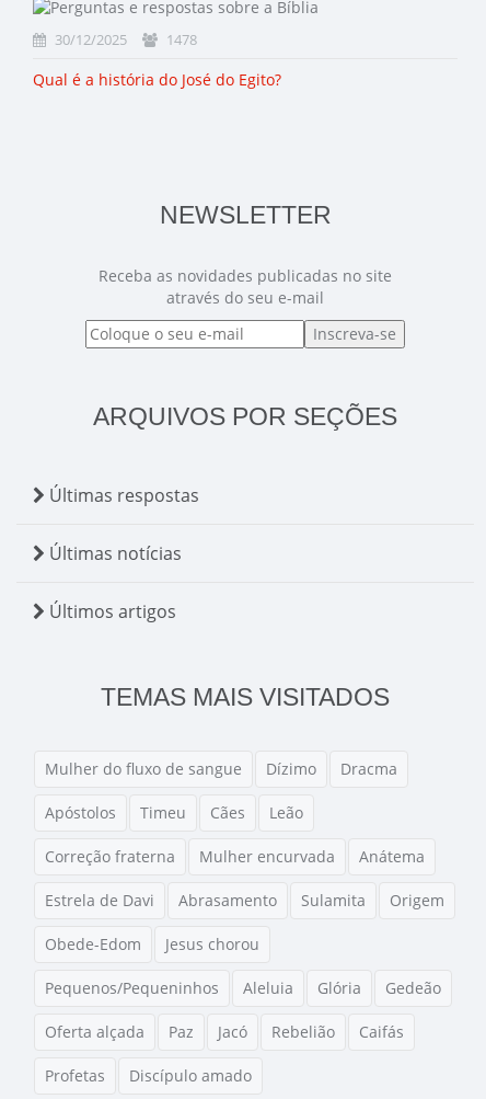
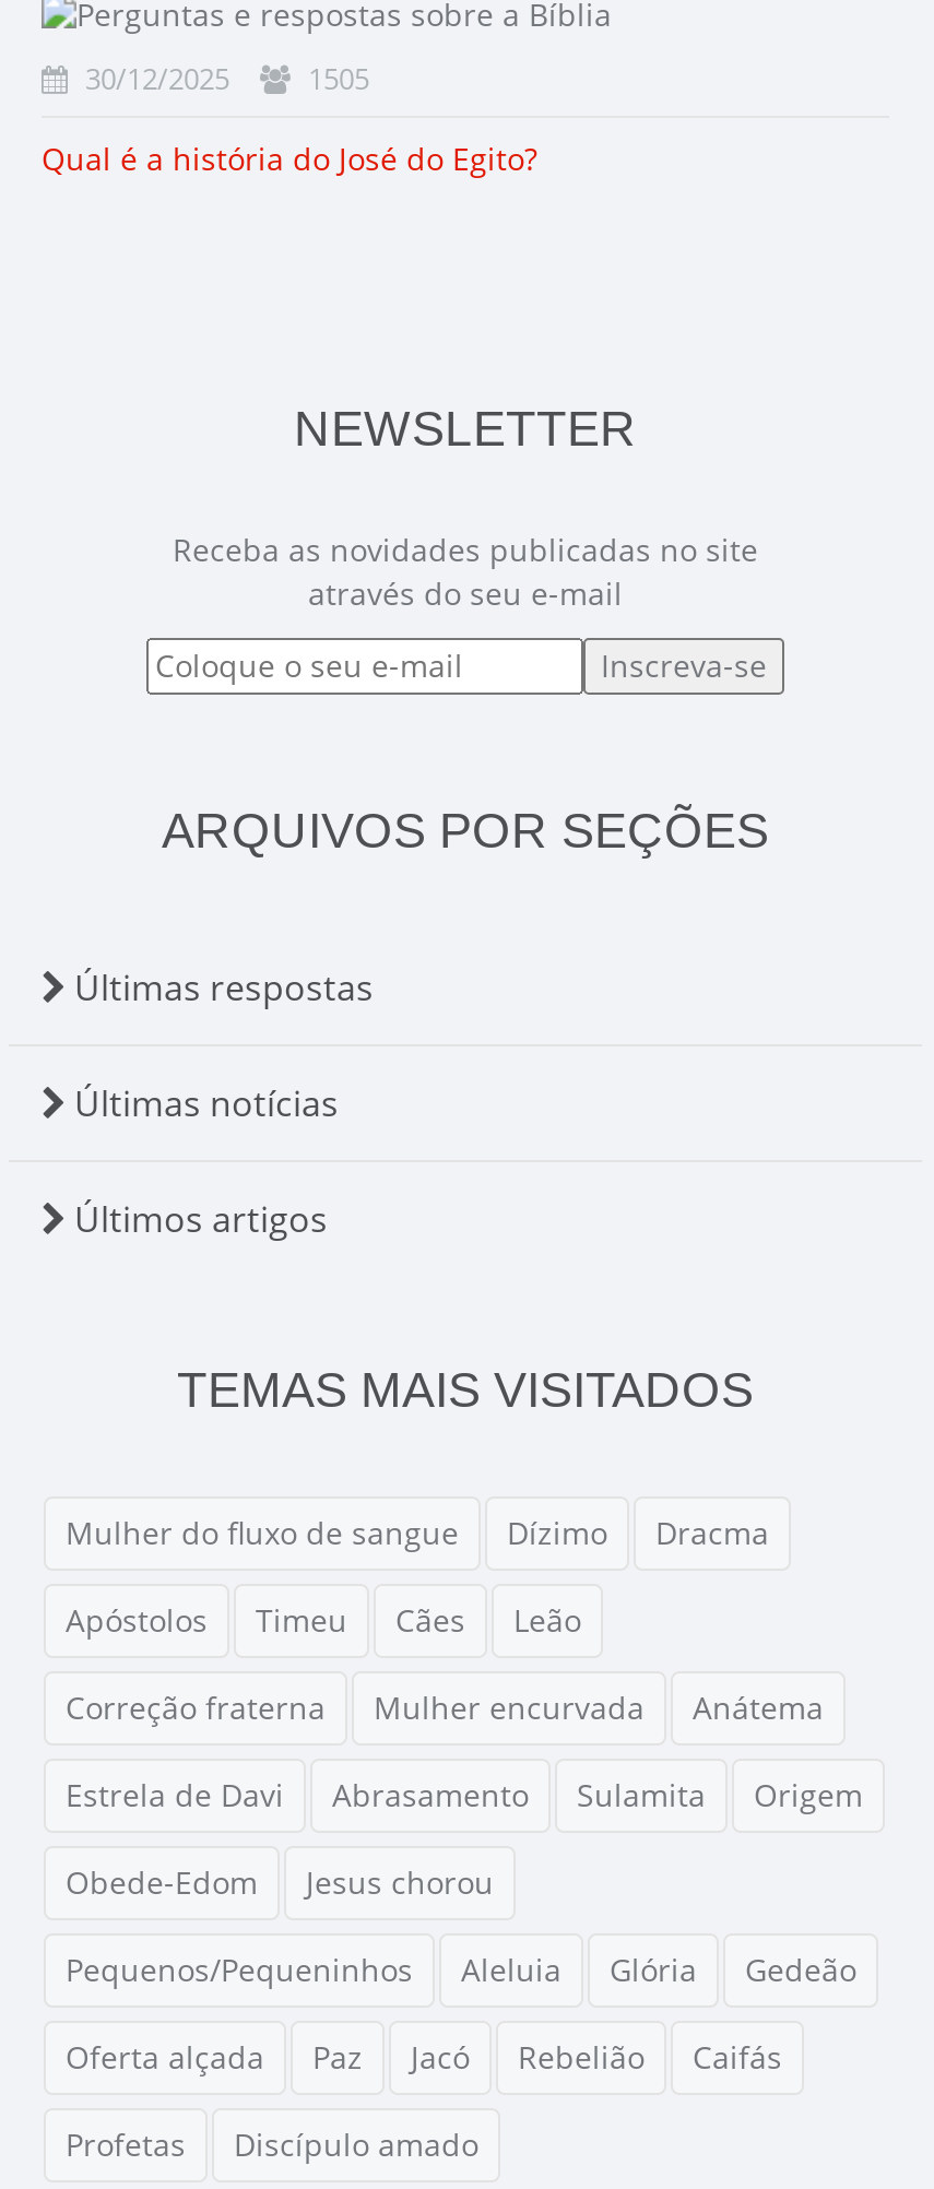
[51,29,197,49] 30/12/2025 1478 -> [79,58,369,97] 30/12/2025 1505

